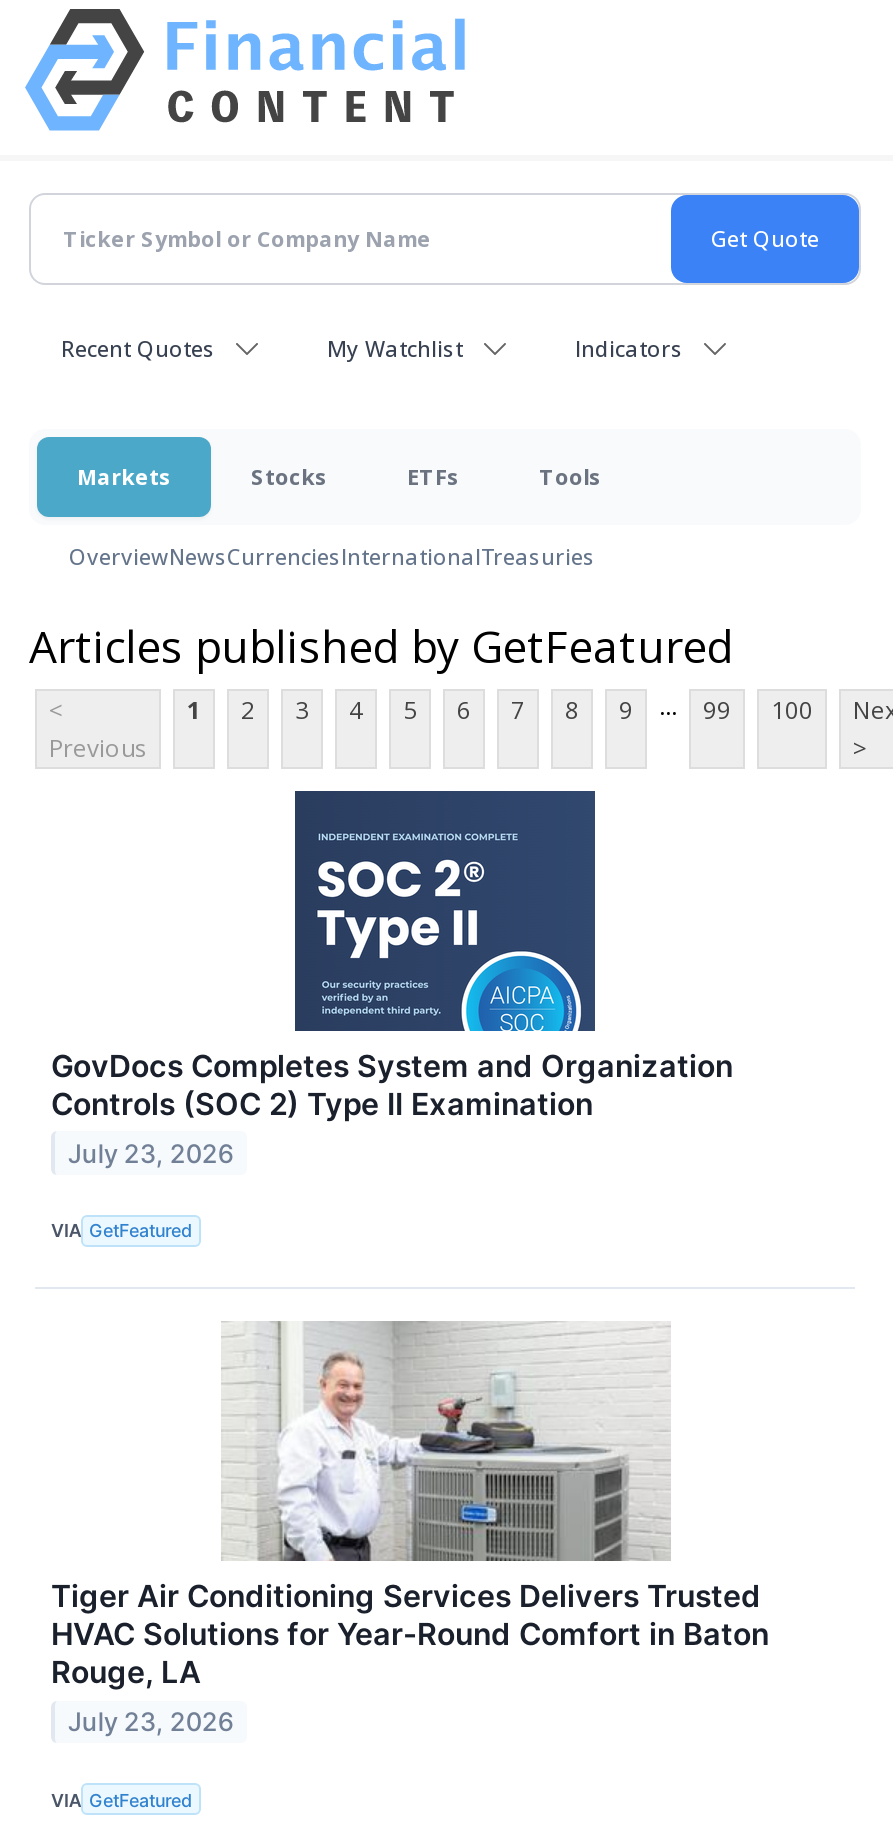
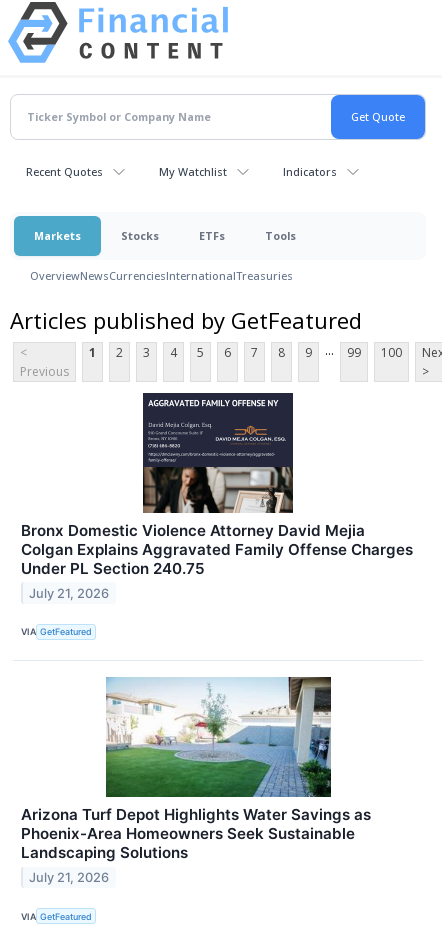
[51,791,733,1168] [image] | GovDocs Completes System and Organization | Controls (SOC 2) Type II Examination | July 23, 2026 -> [21,393,413,600] [image] | Bronx Domestic Violence Attorney David Mejia | Colgan Explains Aggravated Family Offense Charges | Under PL Section 240.75 | July 21, 2026
[51,1321,769,1736] [image] | Tiger Air Conditioning Services Delivers Trusted | HVAC Solutions for Year-Round Comfort in Baton | Rouge, LA | July 23, 2026 -> [21,676,371,885] [image] | Arizona Turf Depot Highlights Water Savings as | Phoenix-Area Homeowners Seek Sustainable | Landscaping Solutions | July 21, 2026

